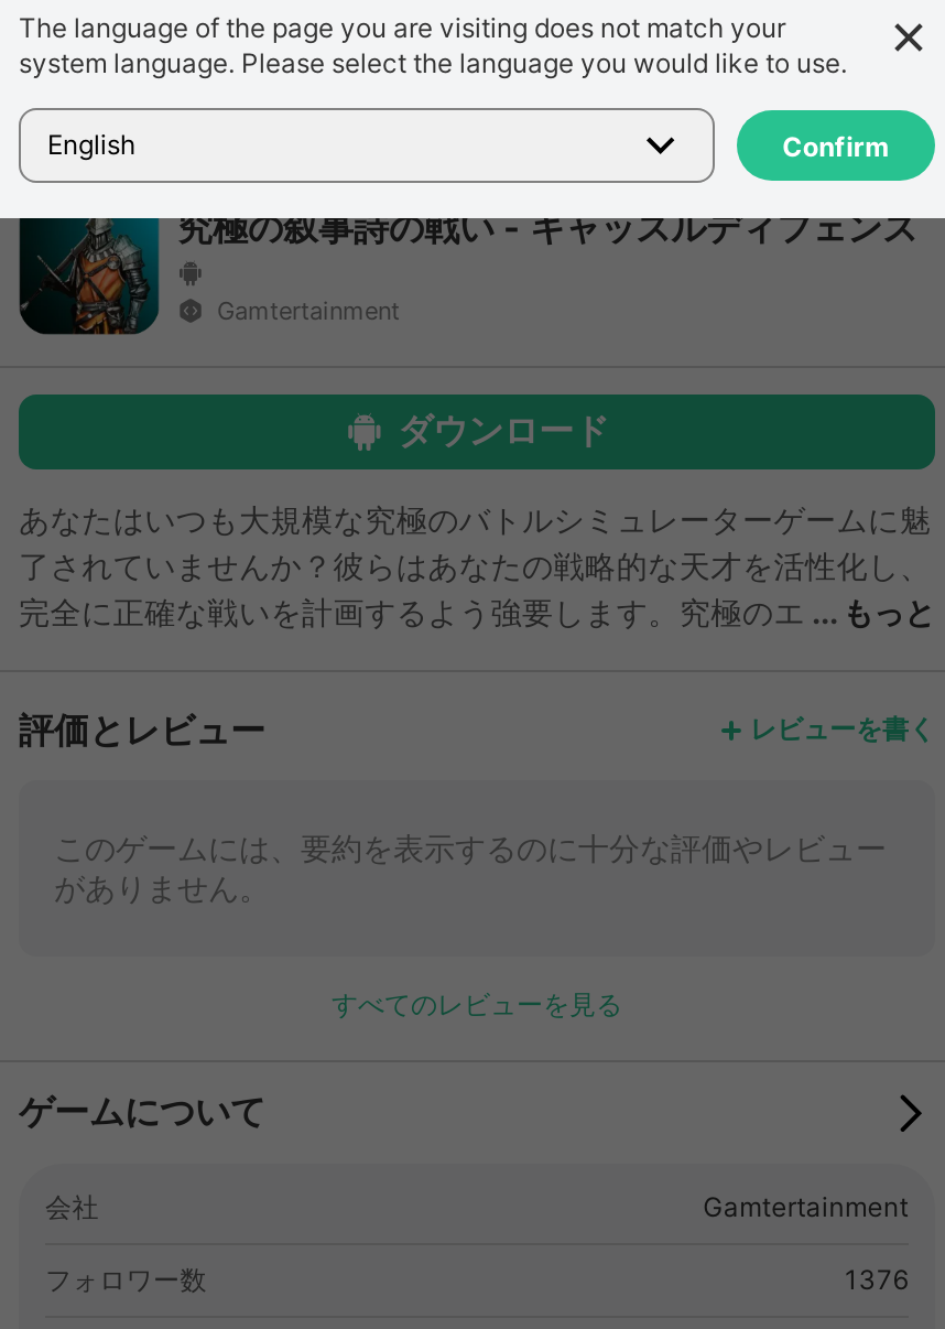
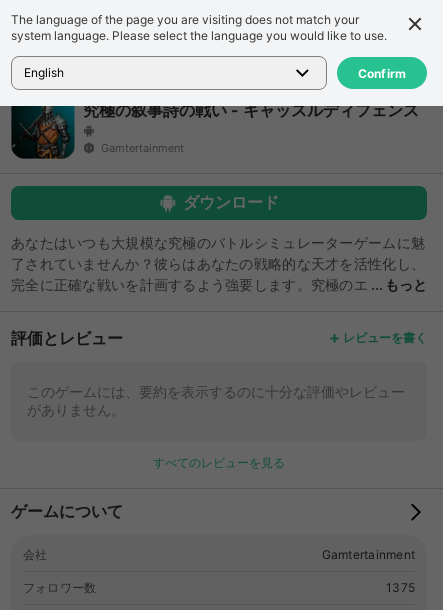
[845,1263,909,1296] 1376 -> [386,580,415,595] 1375

